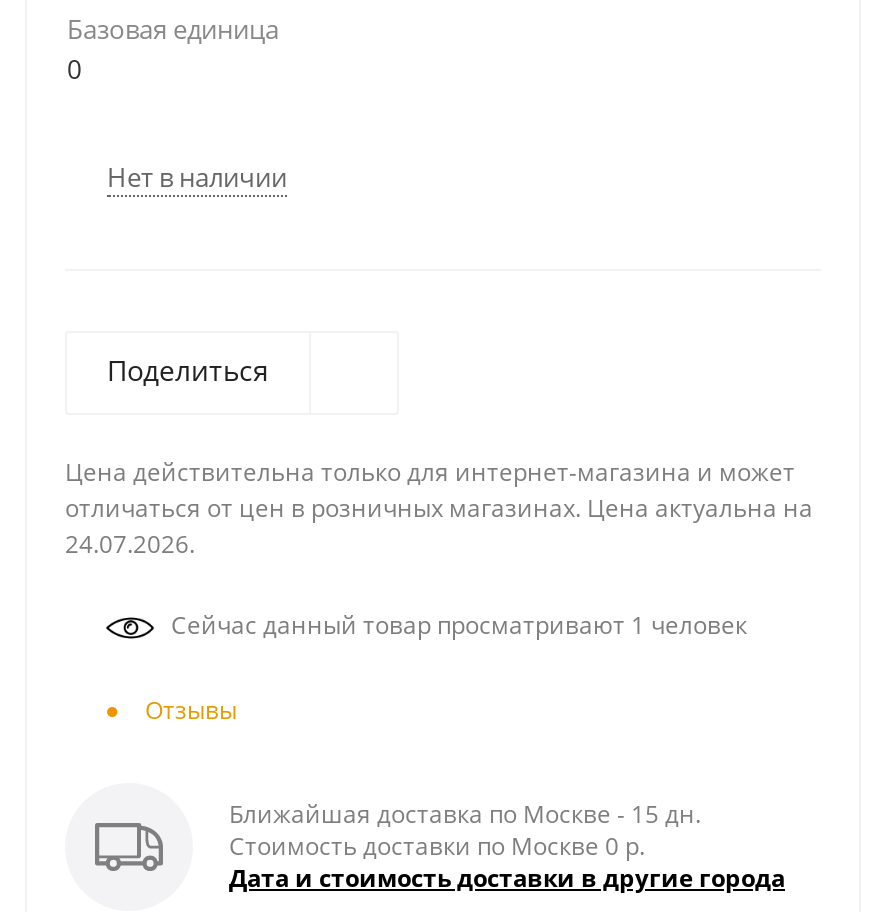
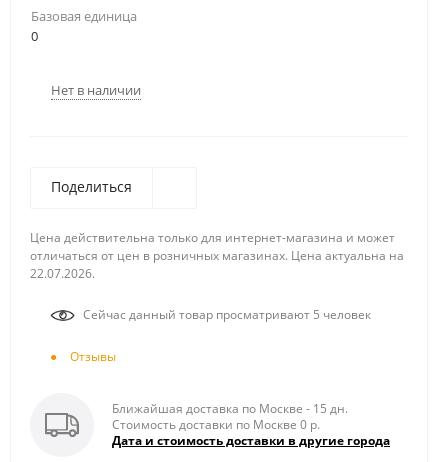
[65,527,195,561] 24.07.2026. -> [30,265,95,282] 22.07.2026.
[165,608,747,642] Сейчас данный товар просматривают 1 человек -> [80,306,371,323] Сейчас данный товар просматривают 5 человек

